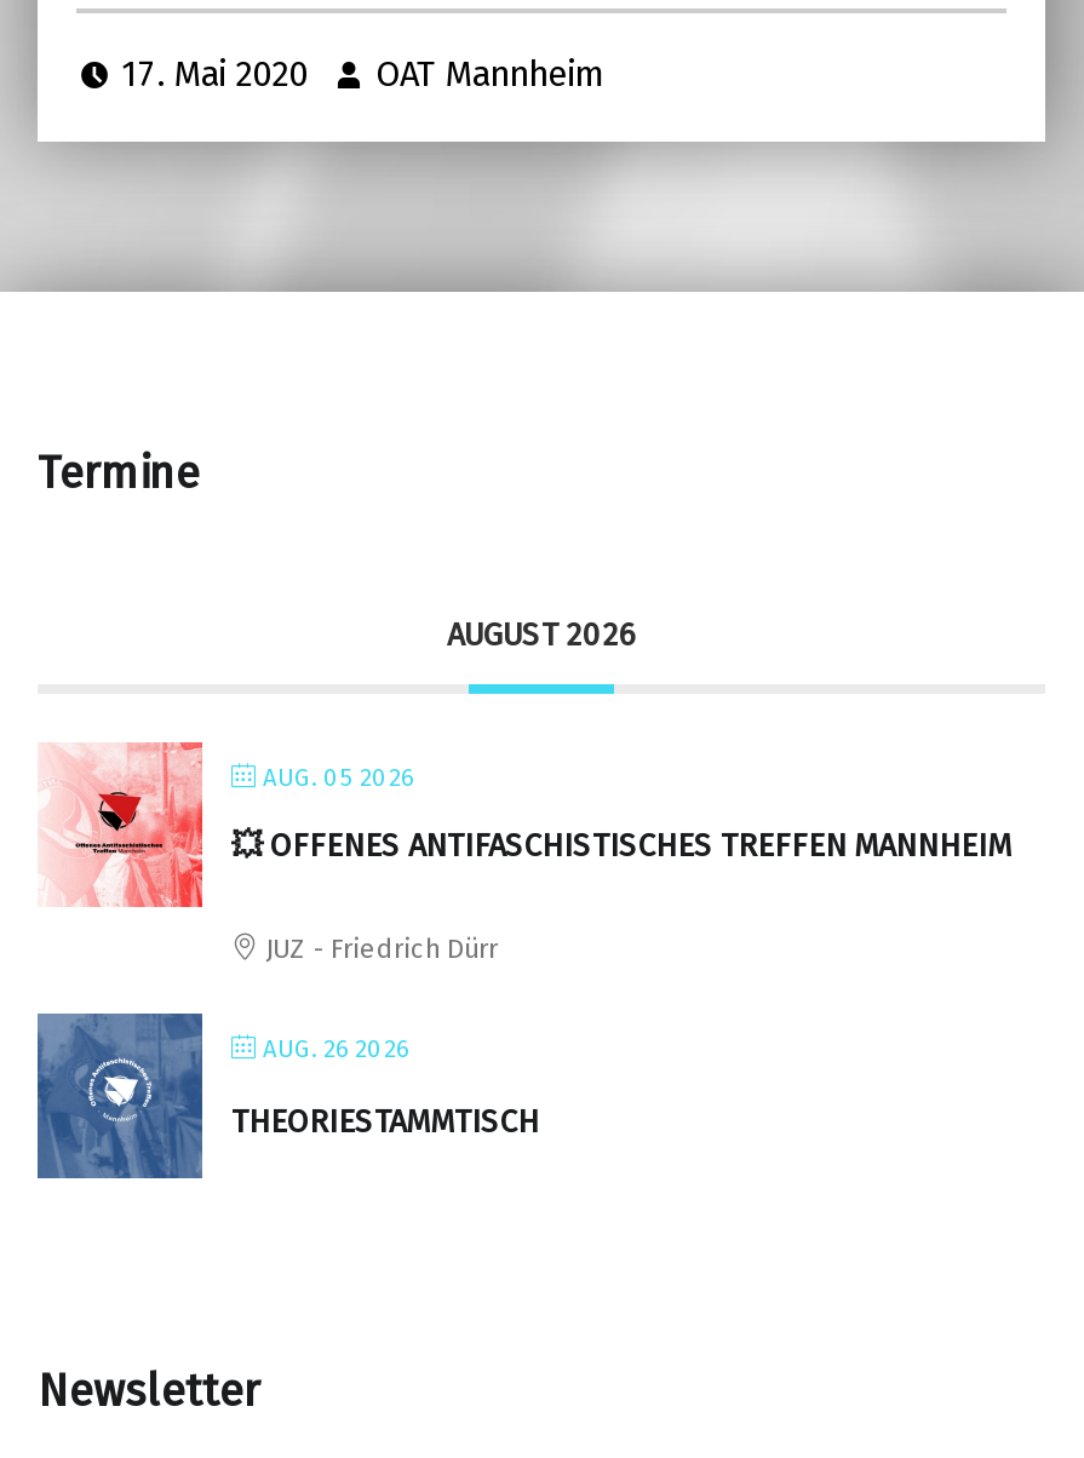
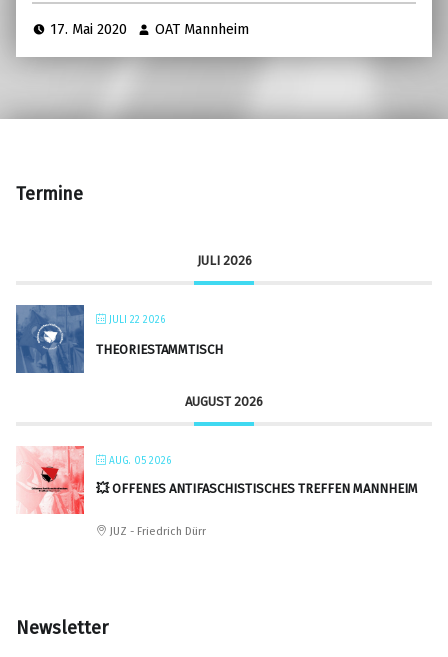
none -> [109,314,165,326] JULI 22 2026
none -> [196,253,251,268] JULI 2026
moved [40,616,636,964] -> [17,394,263,538]: [image] | AUGUST 2026 | AUG. 05 2026 | JUZ - Friedrich Dürr
moved [35,1011,539,1181] -> [15,304,223,374]: [image] | THEORIESTAMMTISCH
[263,1035,408,1064] AUG. 26 2026 -> none

